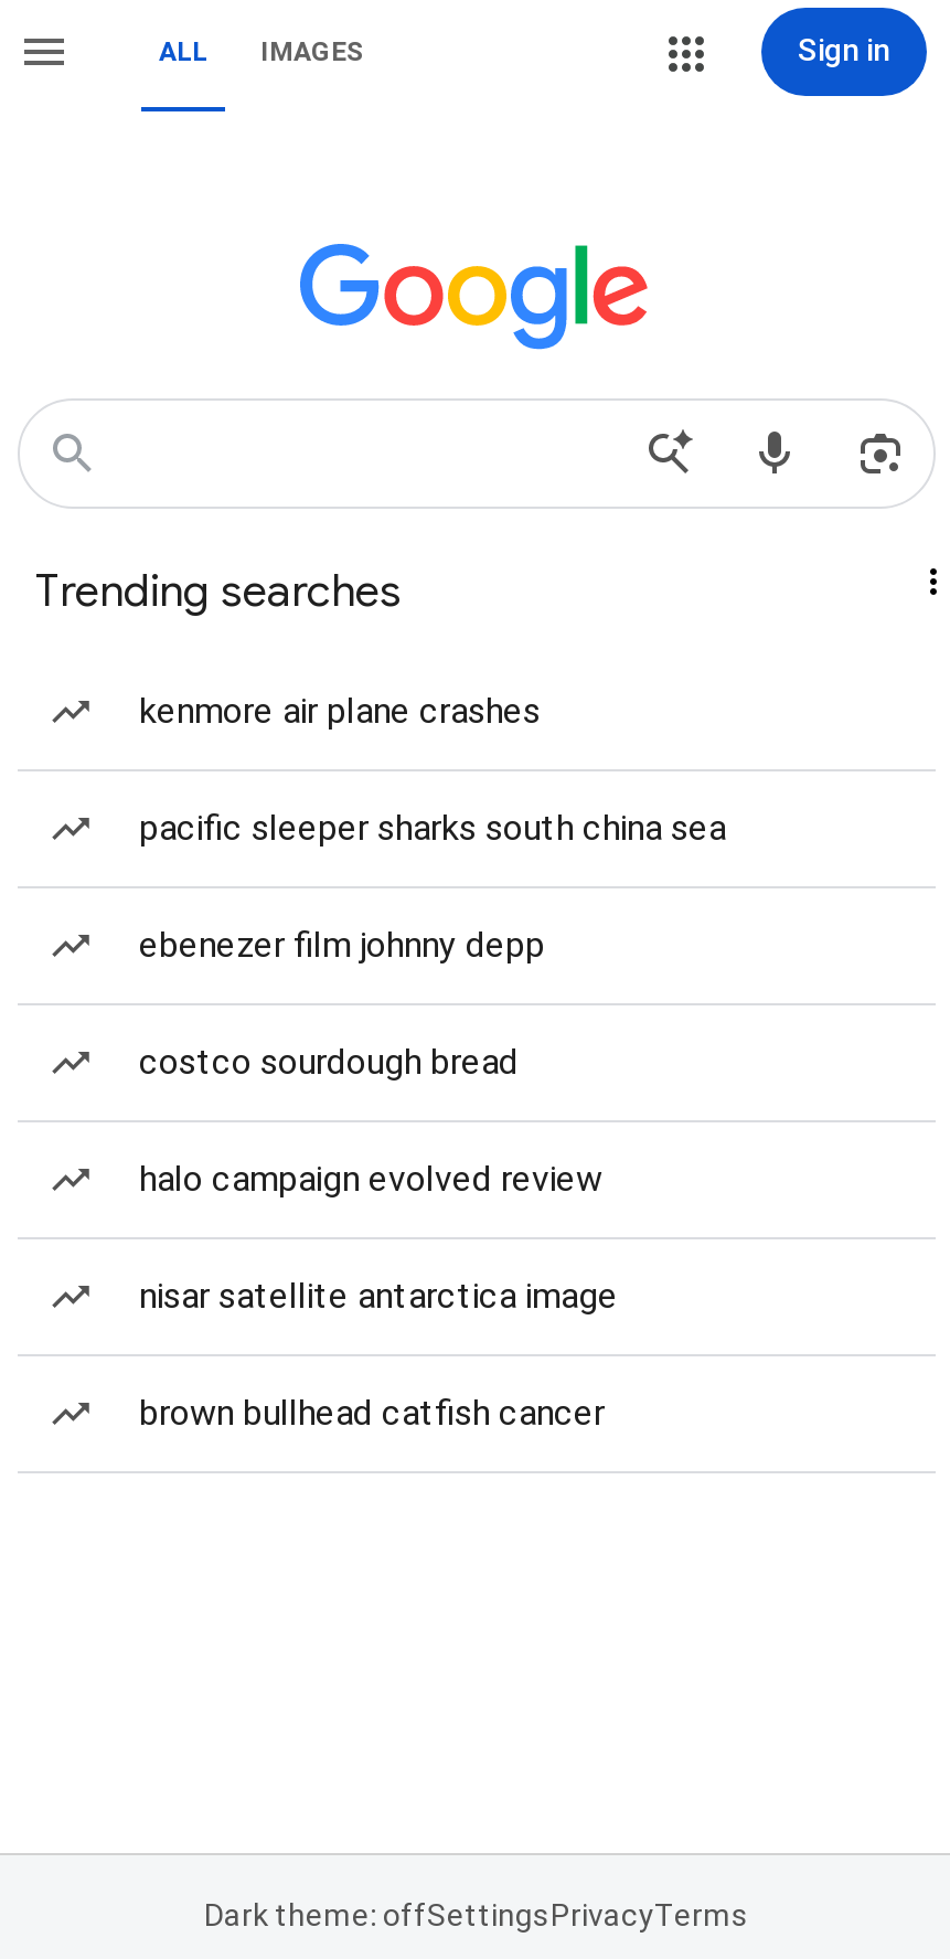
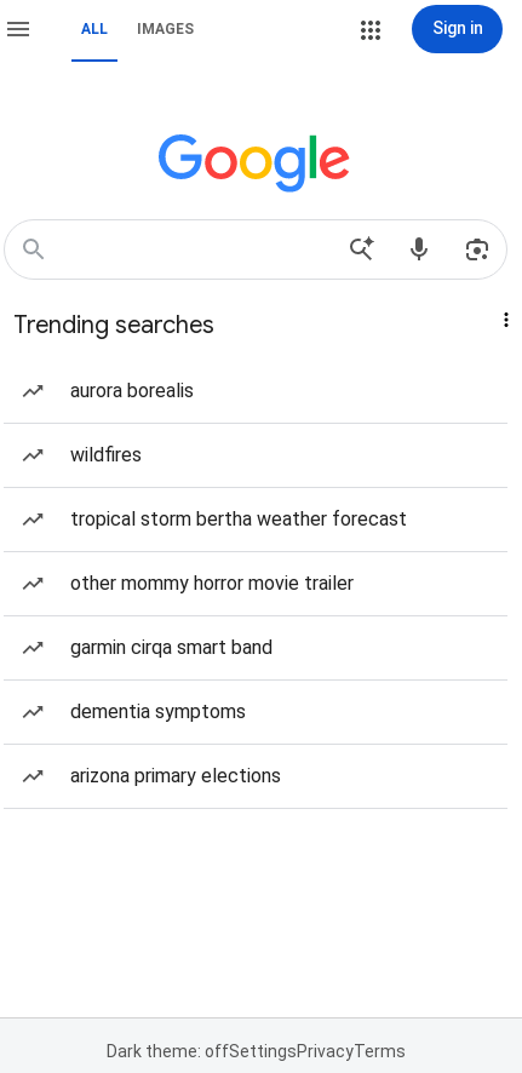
[139,690,541,732] kenmore air plane crashes -> [70,379,194,402] aurora borealis
[139,807,726,849] pacific sleeper sharks south china sea -> [70,443,142,466] wildfires
[139,924,545,966] ebenezer film johnny depp -> [70,507,407,530] tropical storm bertha weather forecast
[139,1041,519,1083] costco sourdough bread -> [70,572,354,595] other mommy horror movie trailer
[139,1158,602,1200] halo campaign evolved review -> [70,636,273,659] garmin cirqa smart band
[139,1275,618,1317] nisar satellite antarctica image -> [70,700,246,723] dementia symptoms
[139,1392,605,1434] brown bullhead catfish cancer -> [70,764,281,787] arizona primary elections

